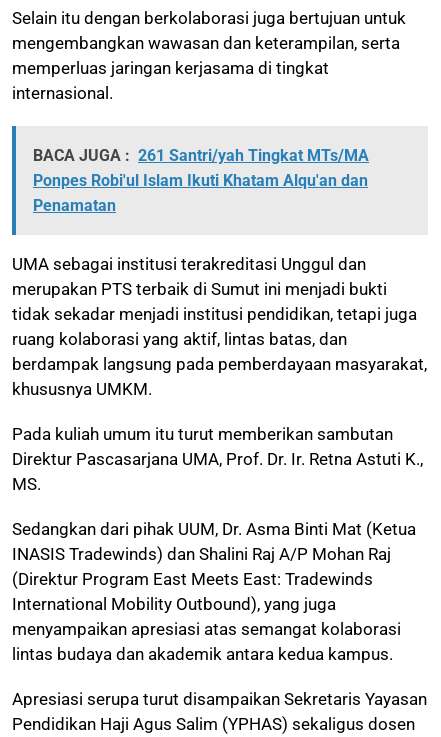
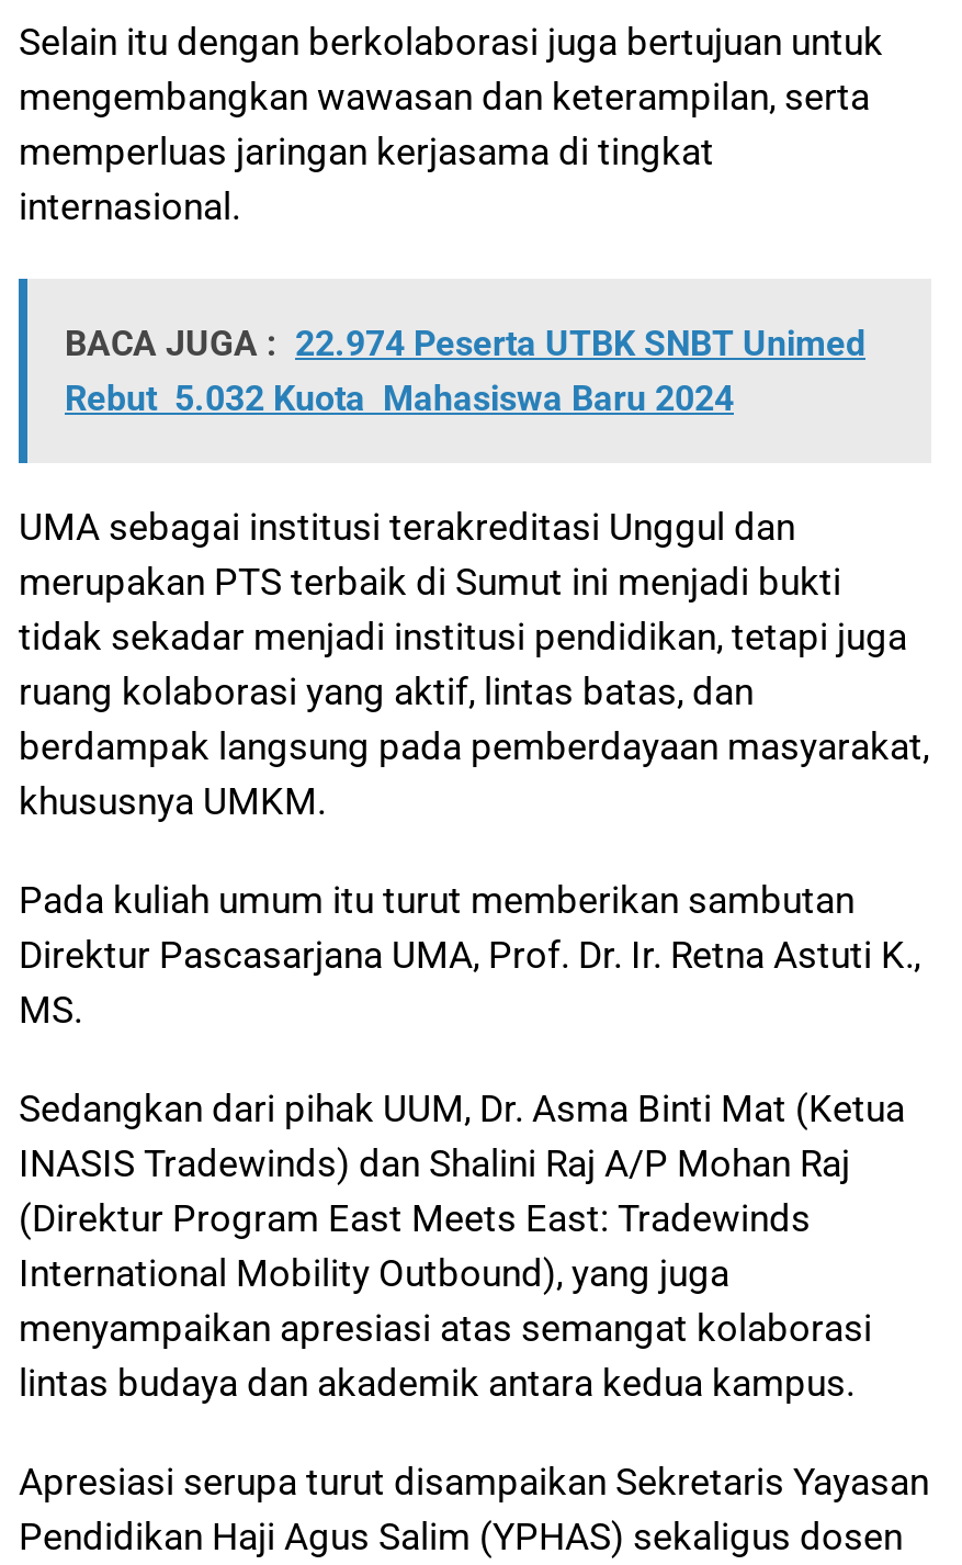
[33,146,369,215] BACA JUGA : 261 Santri/yah Tingkat MTs/MA | Ponpes Robi'ul Islam Ikuti Khatam Alqu'an dan | Penamatan -> [65,324,865,420] BACA JUGA : 22.974 Peserta UTBK SNBT Unimed | Rebut 5.032 Kuota Mahasiswa Baru 2024

